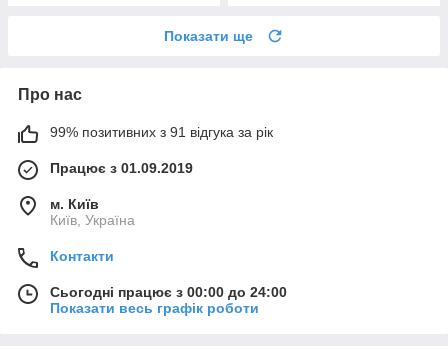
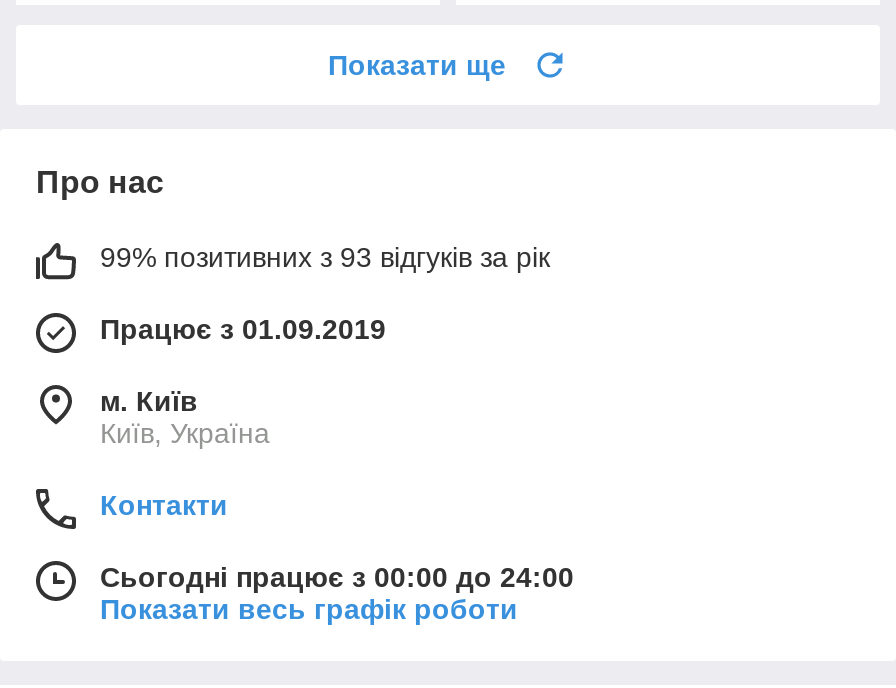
[50,124,273,140] 99% позитивних з 91 відгука за рік -> [100,241,550,273] 99% позитивних з 93 відгуків за рік

